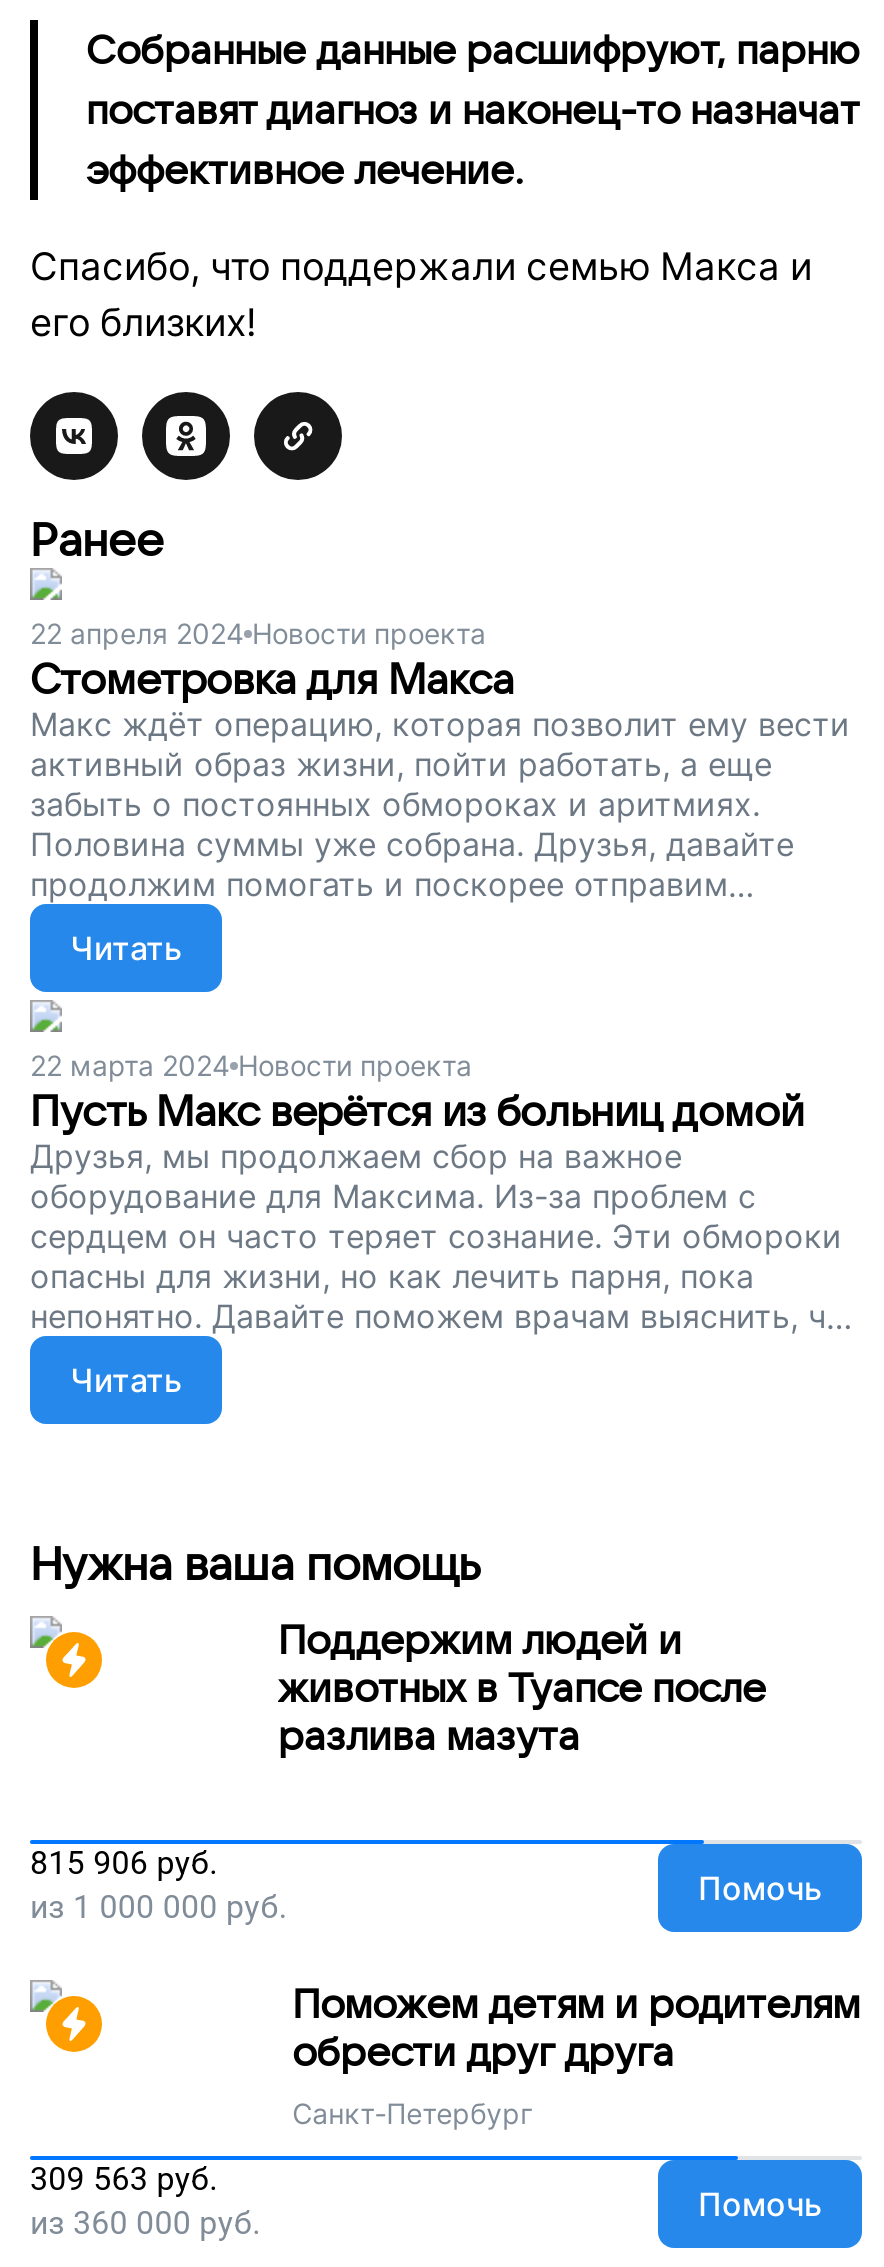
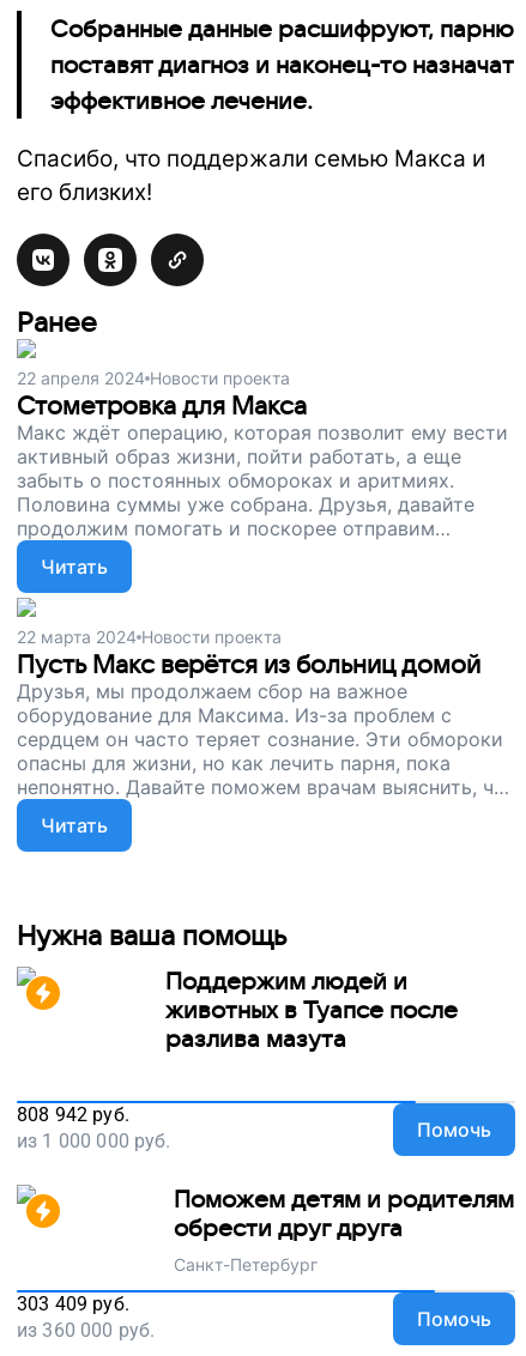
[30,1845,218,1883] 815 906 руб. -> [17,1104,129,1126] 808 942 руб.
[30,2161,218,2199] 309 563 руб. -> [17,1293,129,1316] 303 409 руб.

